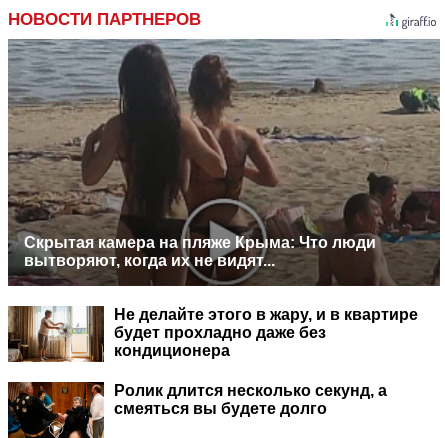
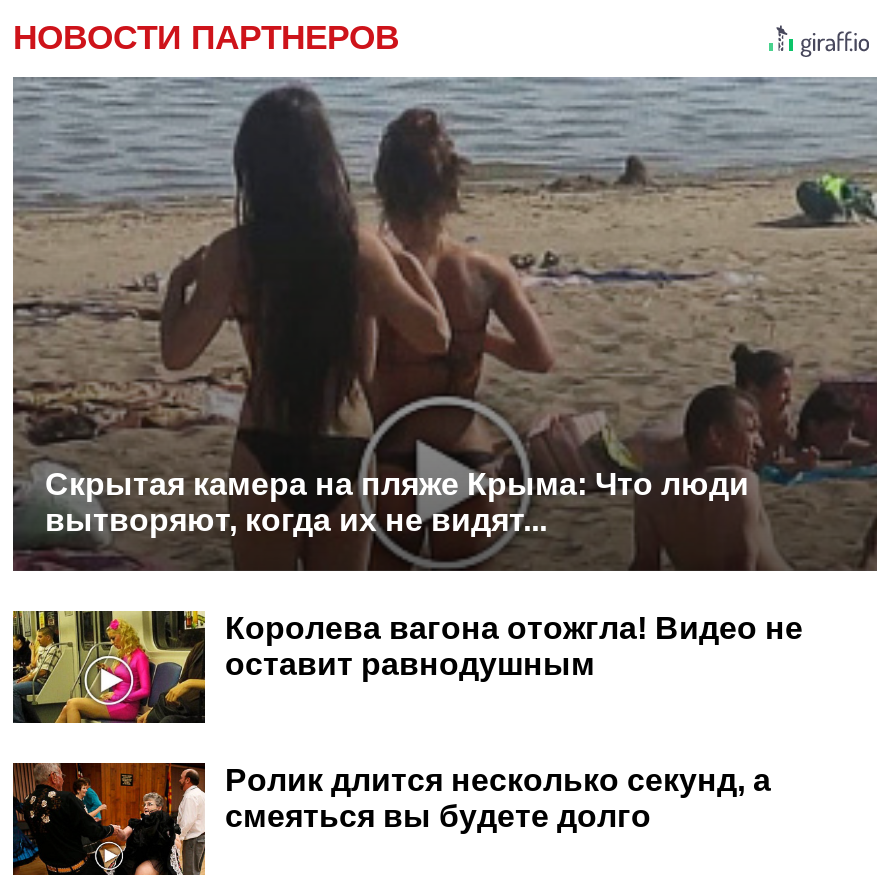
[7,305,418,363] [image] | Не делайте этого в жару, и в квартире | будет прохладно даже без | кондиционера -> [11,609,803,725] [image] | Королева вагона отожгла! Видео не | оставит равнодушным

